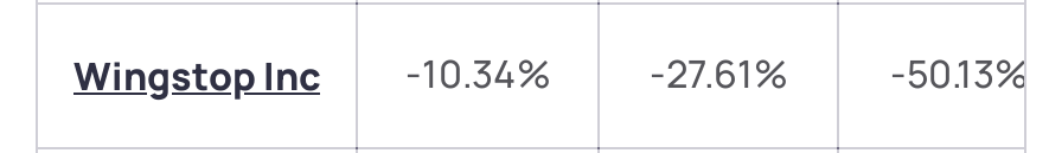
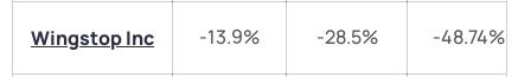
[405,49,550,101] -10.34% -> [199,24,260,50] -13.9%
[650,49,787,101] -27.61% -> [316,24,378,50] -28.5%
[890,49,1028,101] -50.13% -> [433,24,505,50] -48.74%

